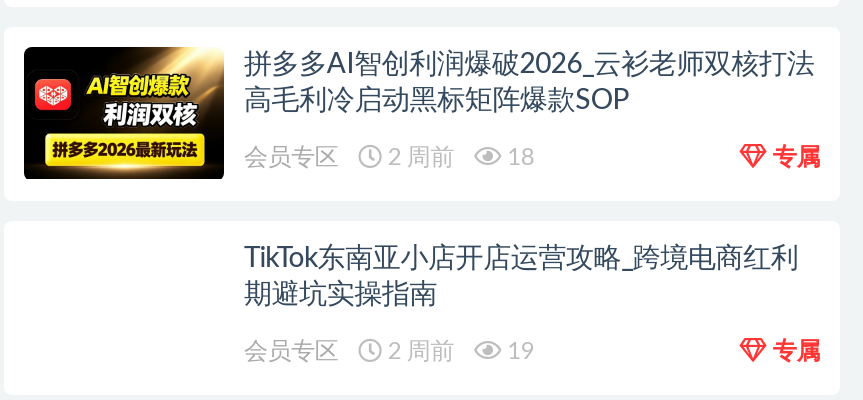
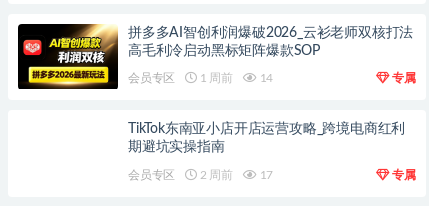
[382,145,454,169] 2 周前 -> [197,72,233,84] 1 周前
[502,145,534,169] 18 -> [257,72,273,84] 14
[244,338,534,362] 会员专区 2 周前 19 -> [128,169,273,181] 会员专区 2 周前 17

